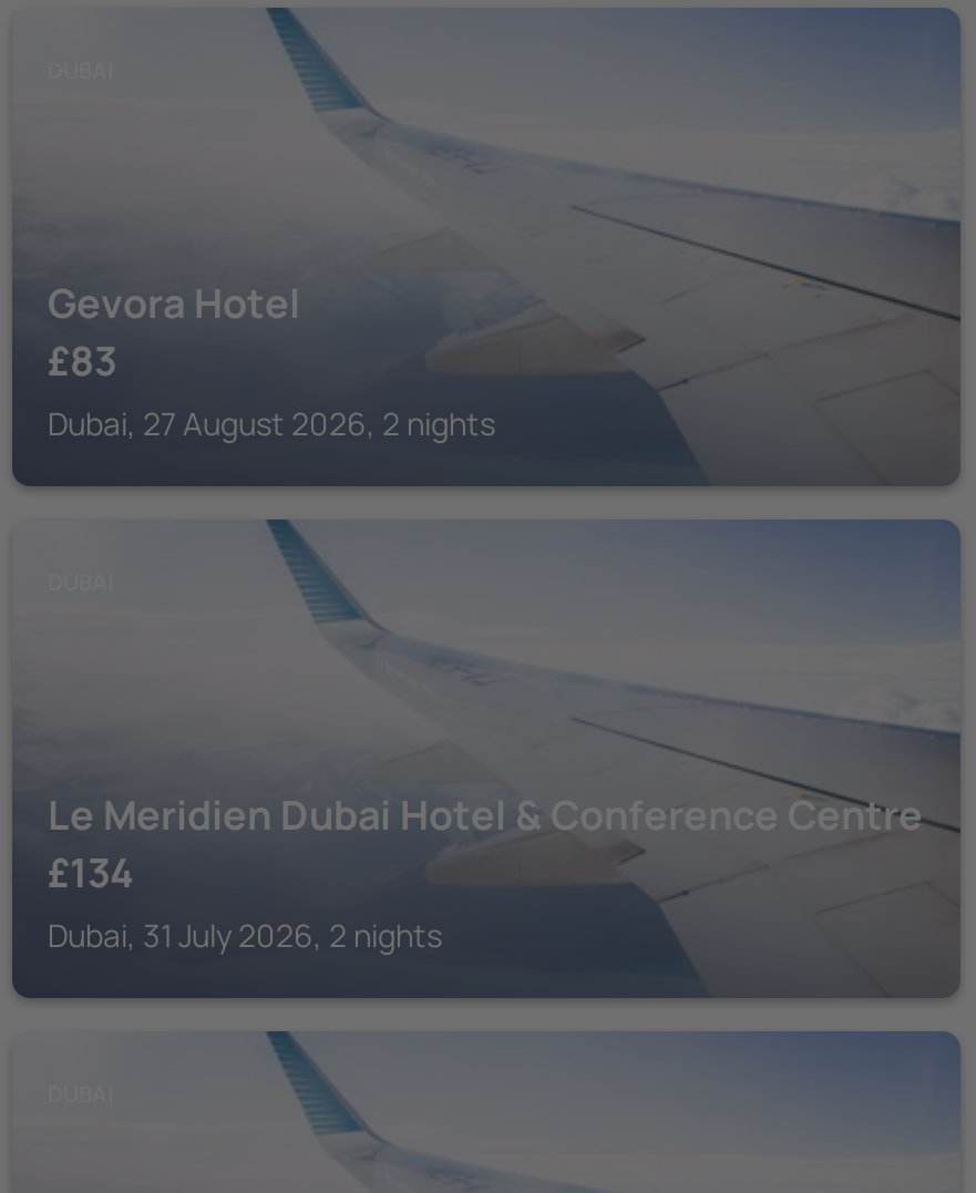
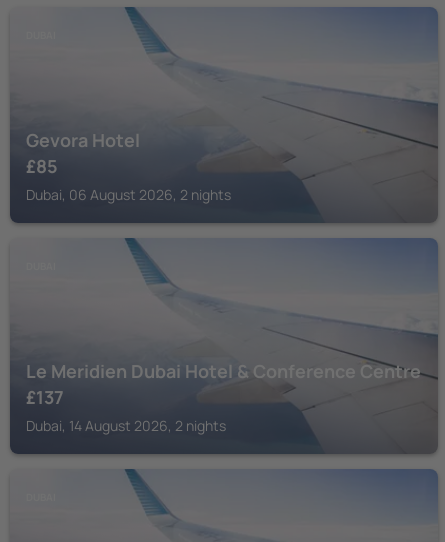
[48,333,116,387] £83 -> [26,154,58,178] £85
[48,402,495,444] Dubai, 27 August 2026, 2 nights -> [26,185,231,204] Dubai, 06 August 2026, 2 nights
[48,845,134,898] £134 -> [26,385,64,409] £137
[48,914,442,956] Dubai, 31 July 2026, 2 nights -> [26,416,226,435] Dubai, 14 August 2026, 2 nights

